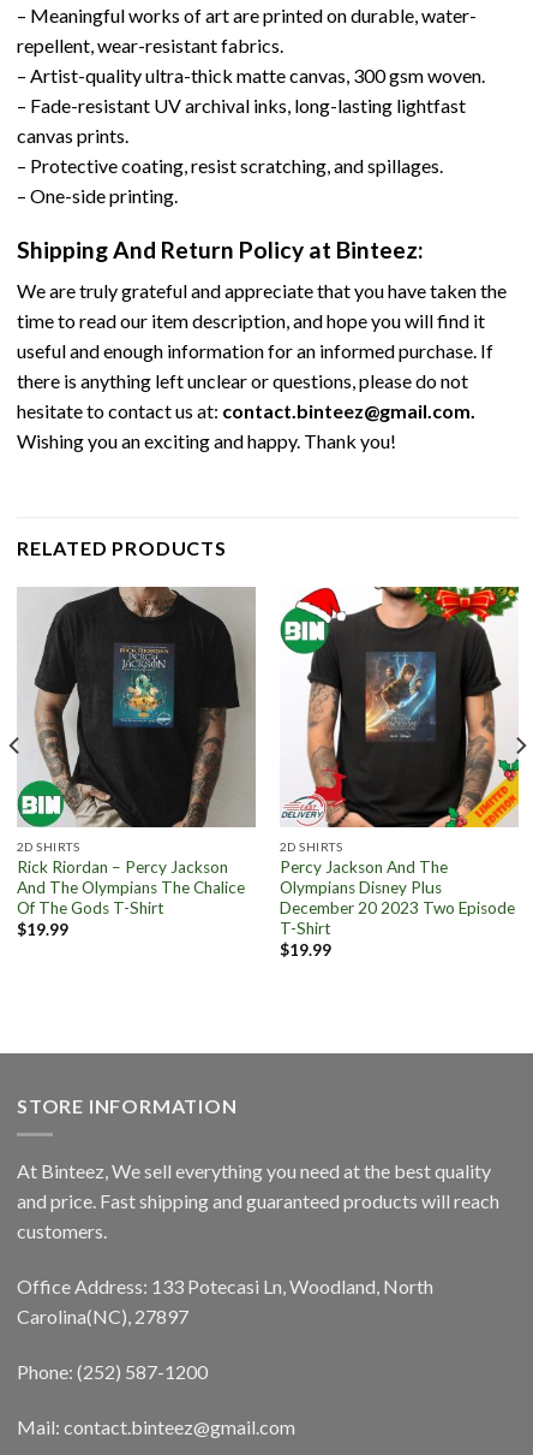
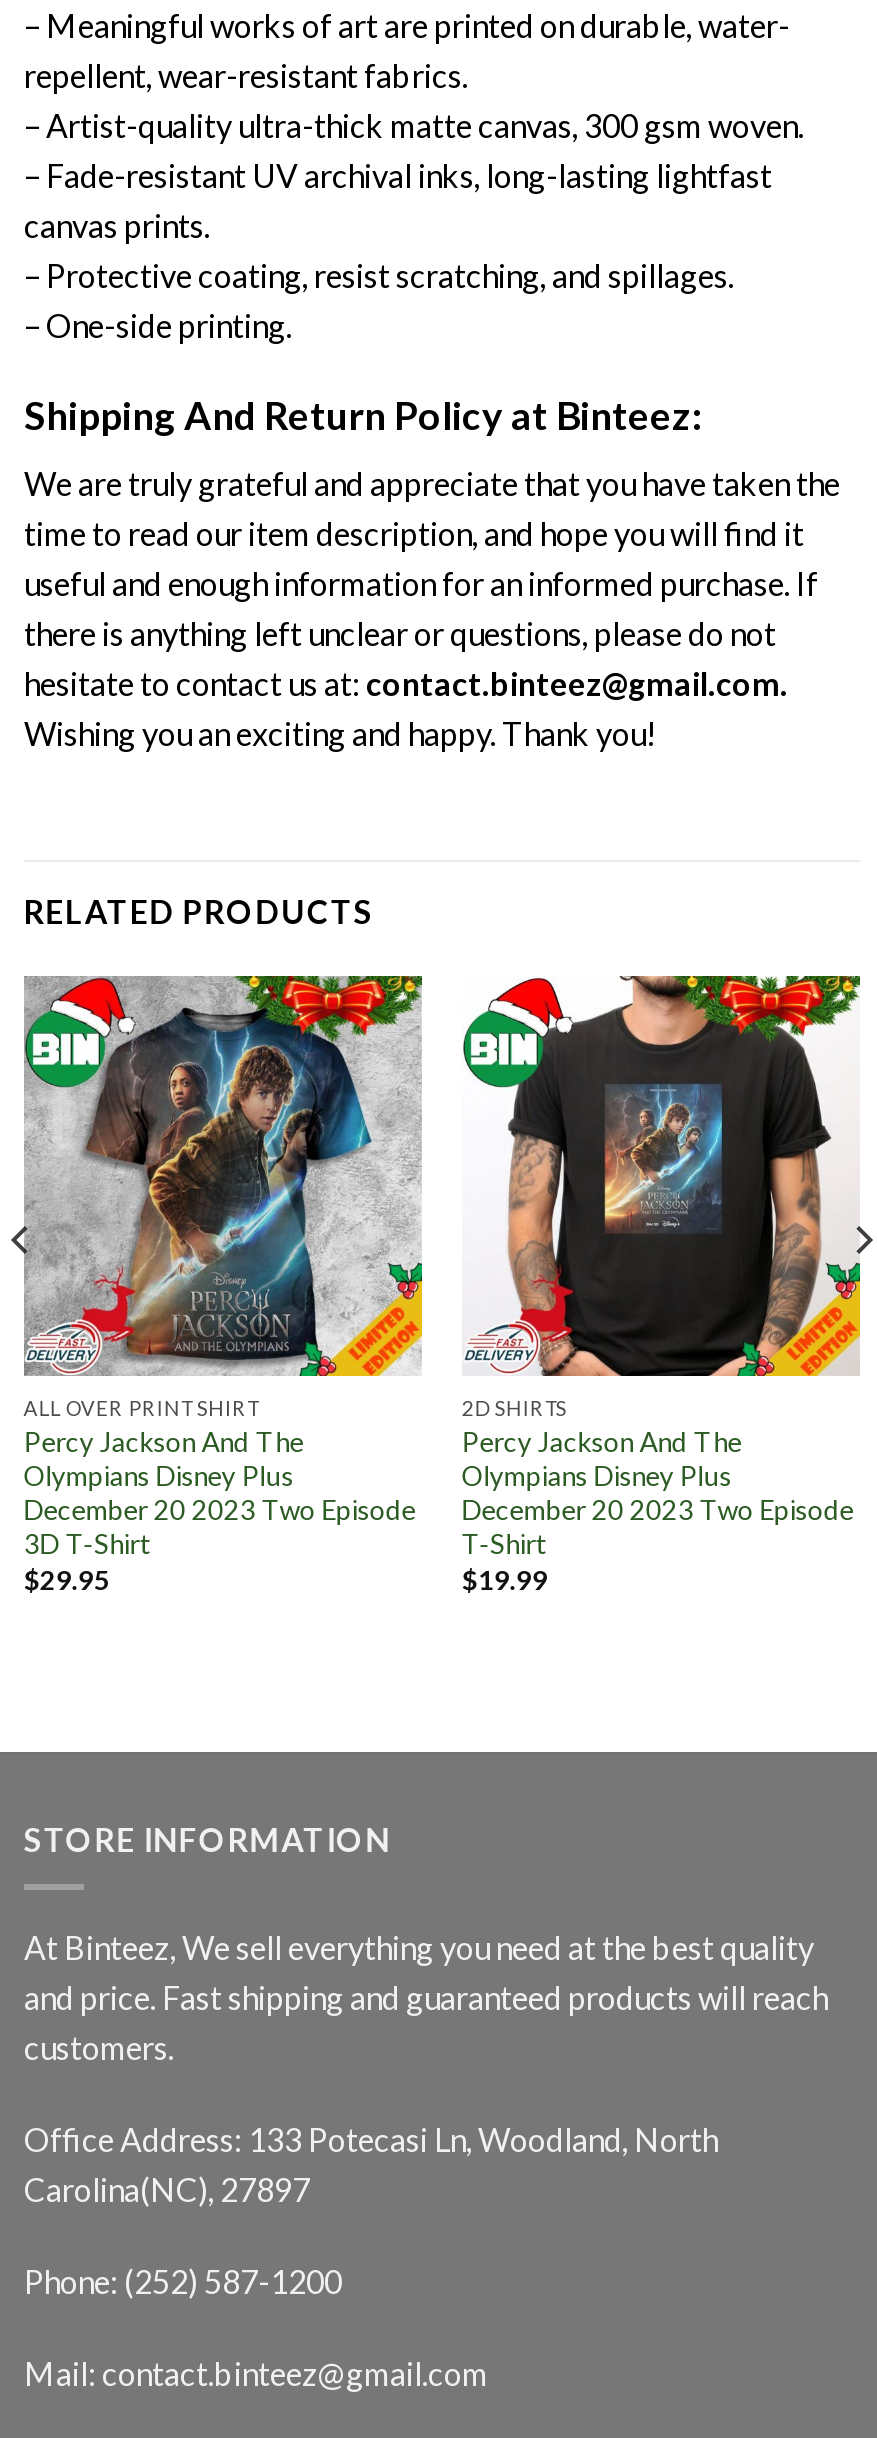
[17,587,256,939] [image] | 2D SHIRTS | Rick Riordan – Percy Jackson | And The Olympians The Chalice | Of The Gods T-Shirt | $19.99 -> [24,976,424,1596] [image] | ALL OVER PRINT SHIRT | Percy Jackson And The | Olympians Disney Plus | December 20 2023 Two Episode | 3D T-Shirt | $29.95

